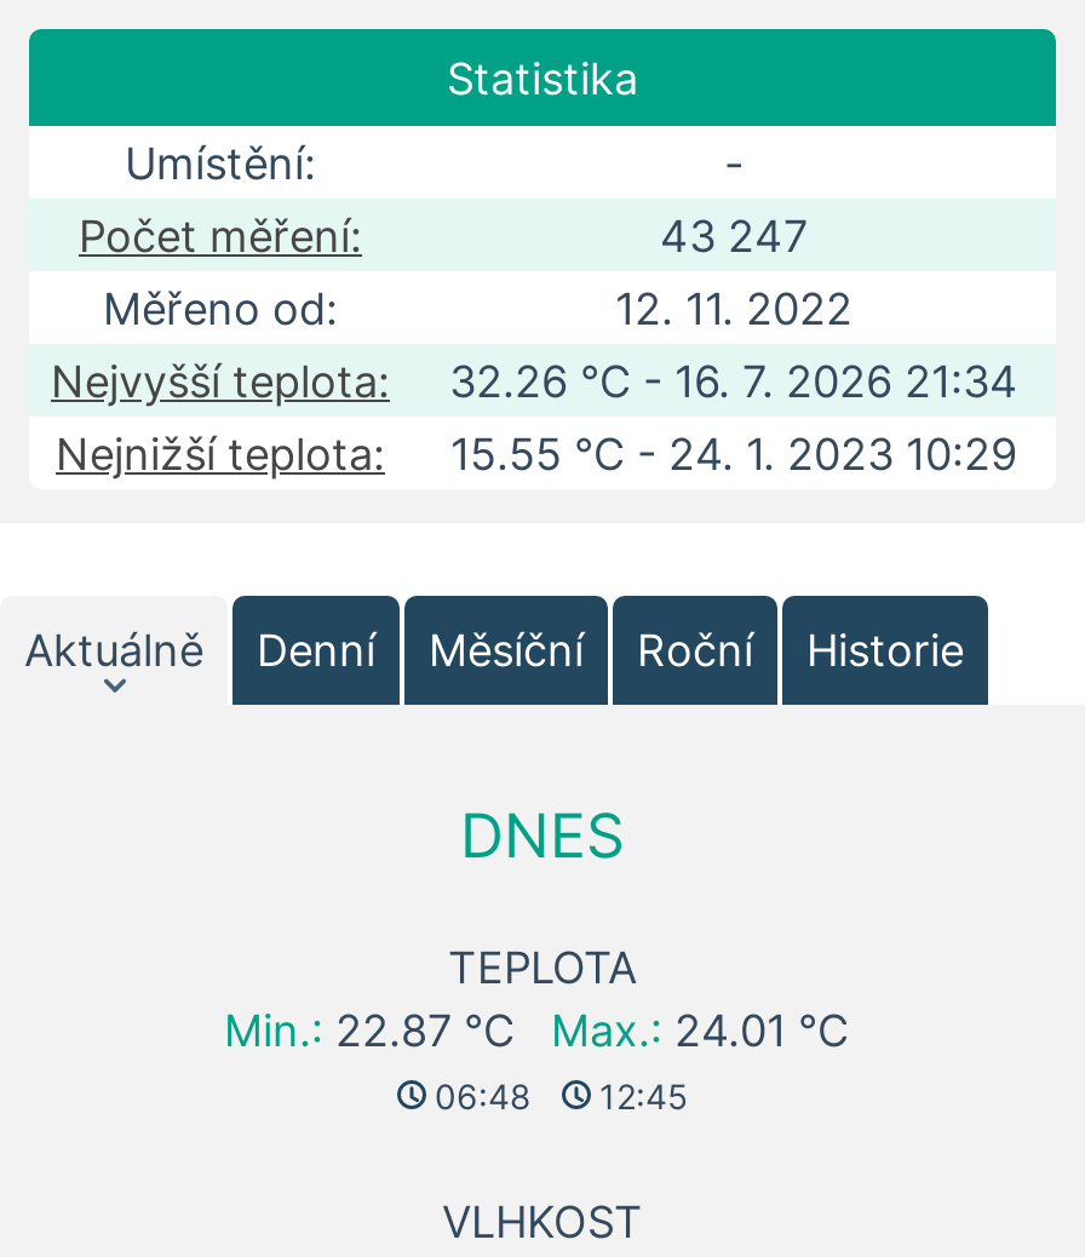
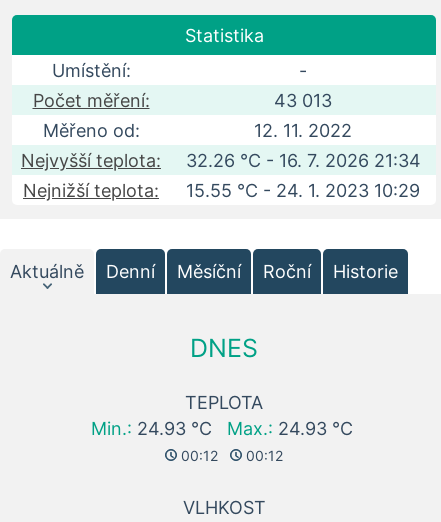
[660,211,808,262] 43 247 -> [274,90,332,111] 43 013
[224,1005,861,1056] Min.: 22.87 °C Max.: 24.01 °C -> [90,418,357,439] Min.: 24.93 °C Max.: 24.93 °C
[425,1075,561,1117] 06:48 -> [177,447,230,464] 00:12
[590,1075,689,1117] 12:45 -> [242,447,283,464] 00:12

